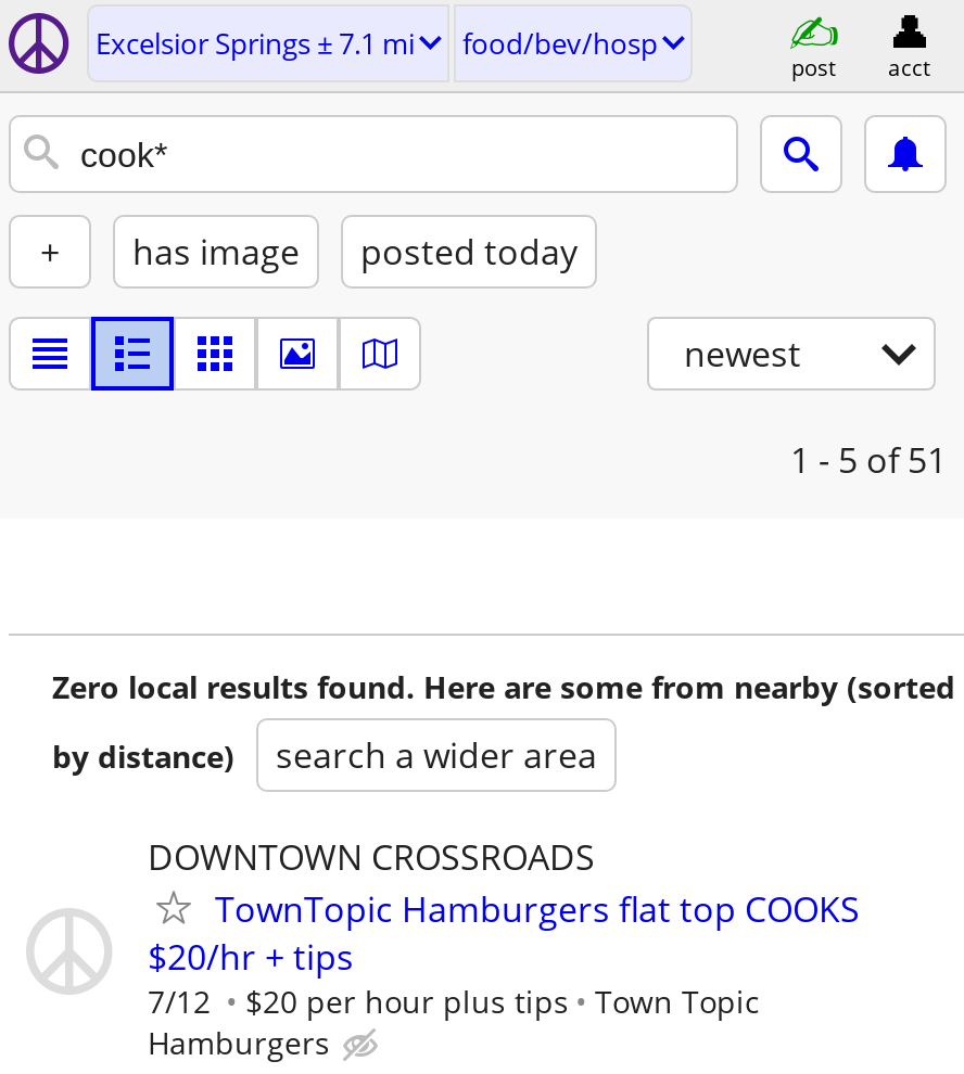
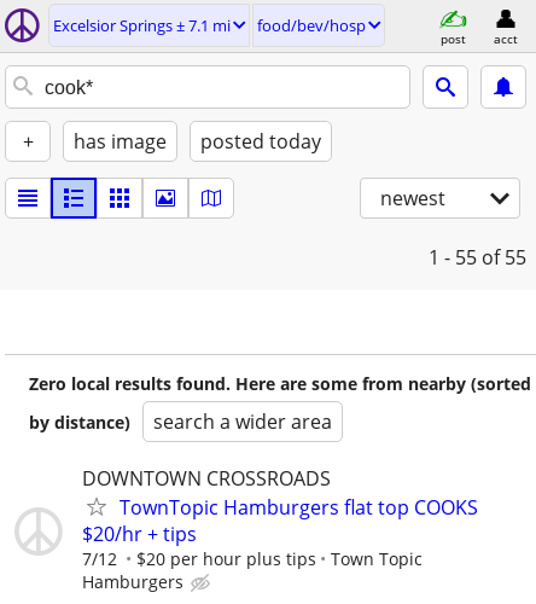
[790,436,947,484] 1 - 5 of 51 -> [429,244,526,271] 1 - 55 of 55

